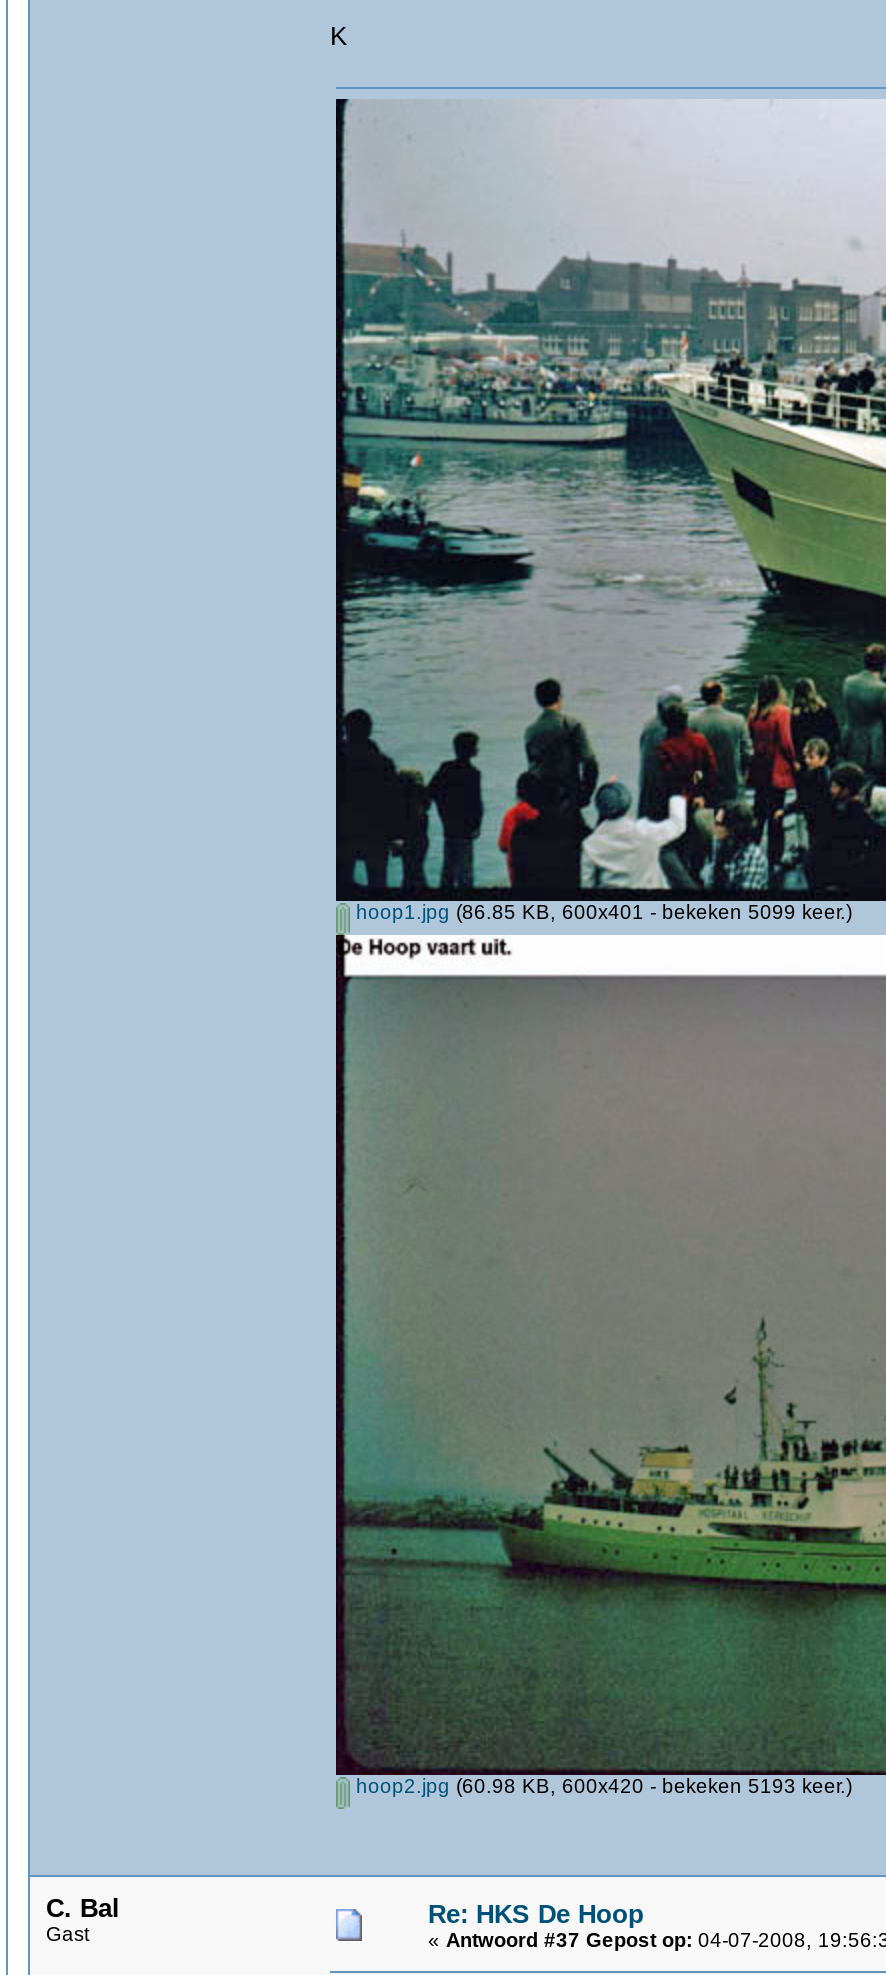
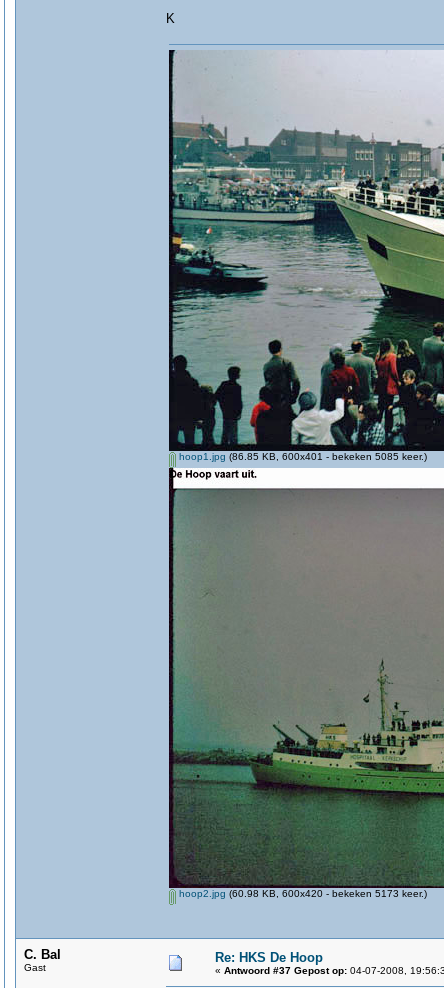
[350,901,852,923] hoop1.jpg(86.85 KB, 600x401 - bekeken 5099 keer.) -> [176,451,427,462] hoop1.jpg(86.85 KB, 600x401 - bekeken 5085 keer.)
[350,1775,852,1797] hoop2.jpg(60.98 KB, 600x420 - bekeken 5193 keer.) -> [176,888,427,899] hoop2.jpg(60.98 KB, 600x420 - bekeken 5173 keer.)

